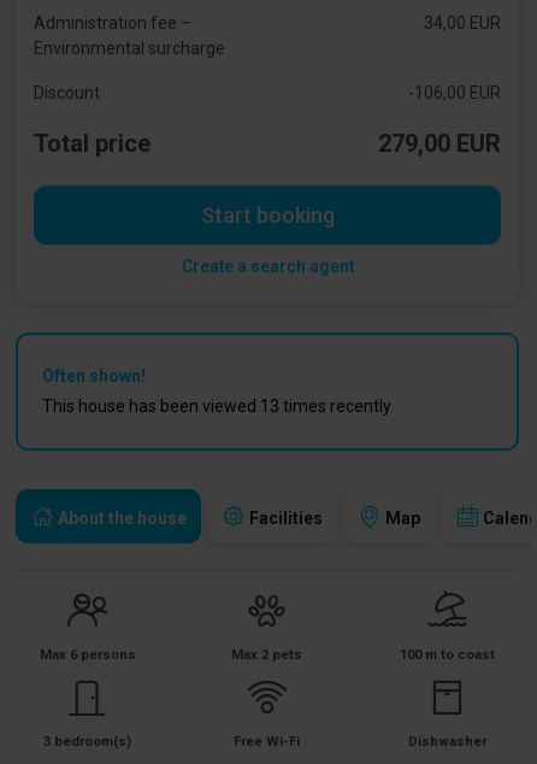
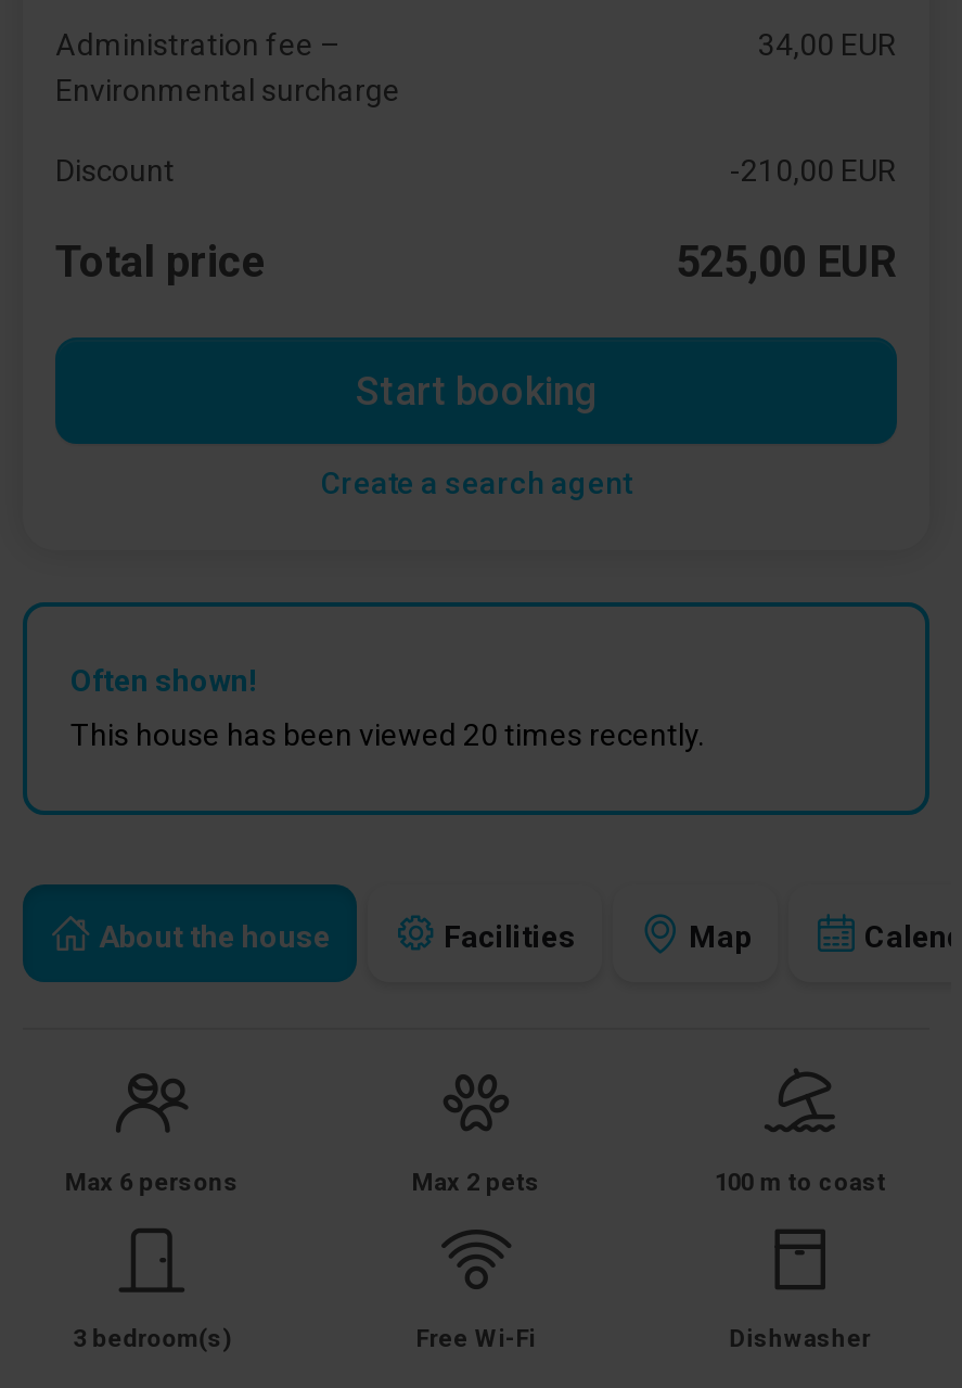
[408,83,501,102] -106,00 EUR -> [730,153,897,188] -210,00 EUR
[378,129,501,158] 279,00 EUR -> [676,235,897,288] 525,00 EUR
[42,396,394,416] This house has been viewed 13 times recently. -> [70,717,704,752] This house has been viewed 20 times recently.

